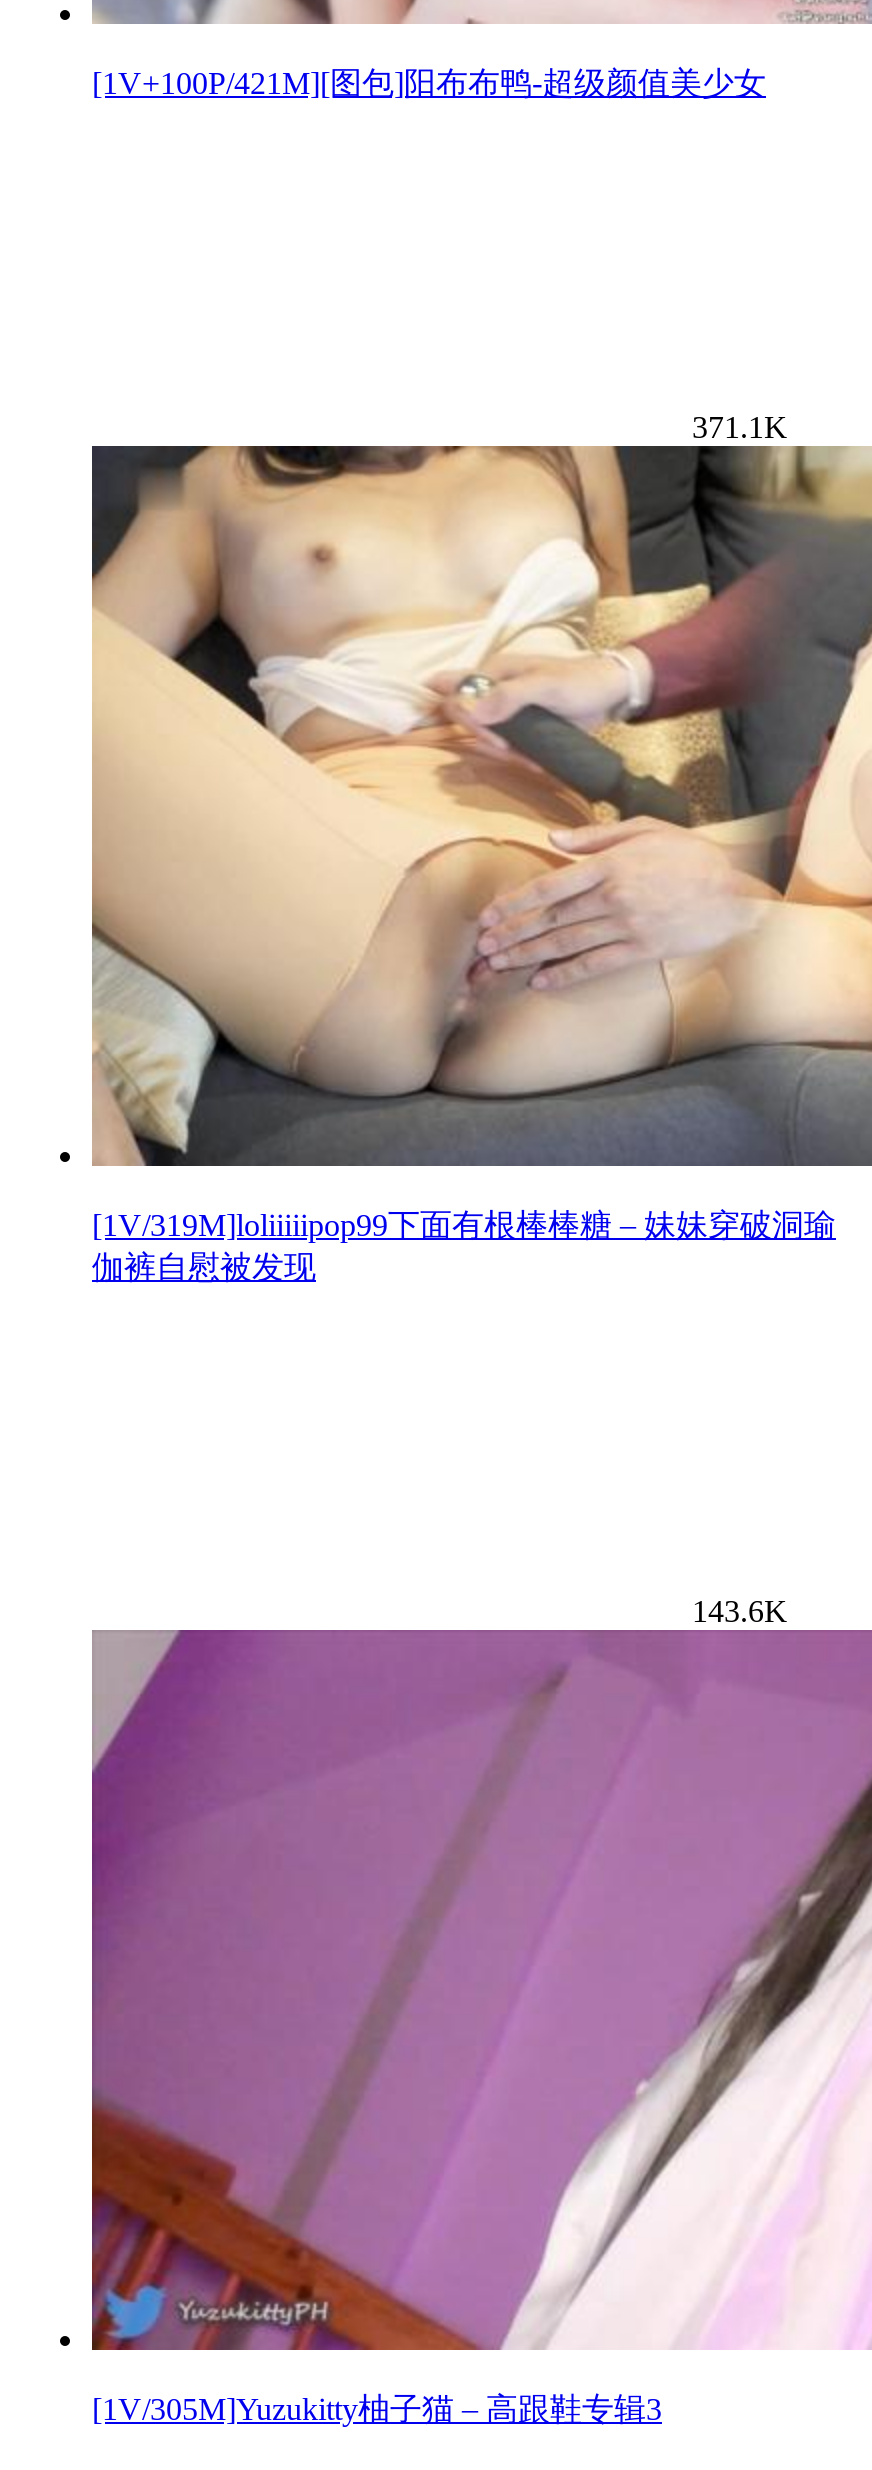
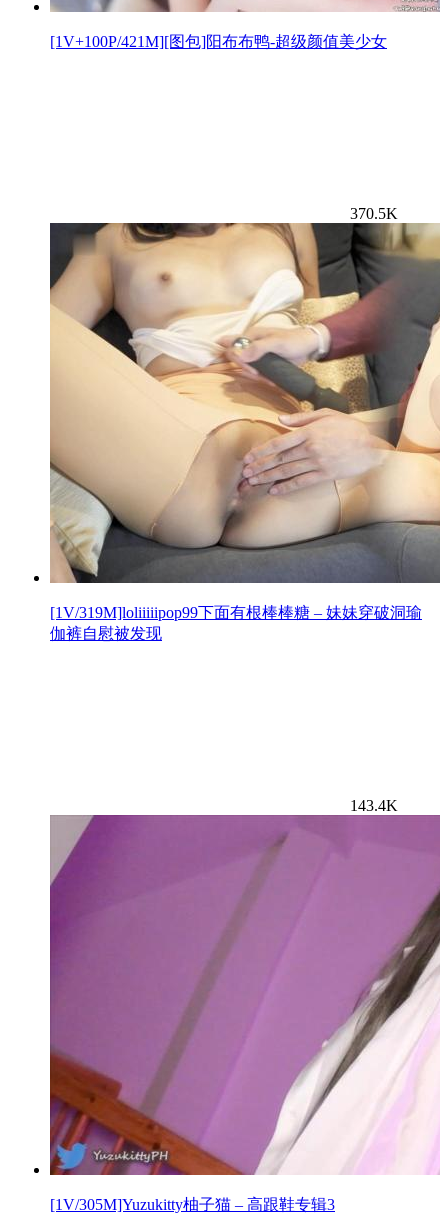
[692,409,788,443] 371.1K -> [350,204,398,221] 370.5K
[692,1593,788,1627] 143.6K -> [350,796,398,813] 143.4K

